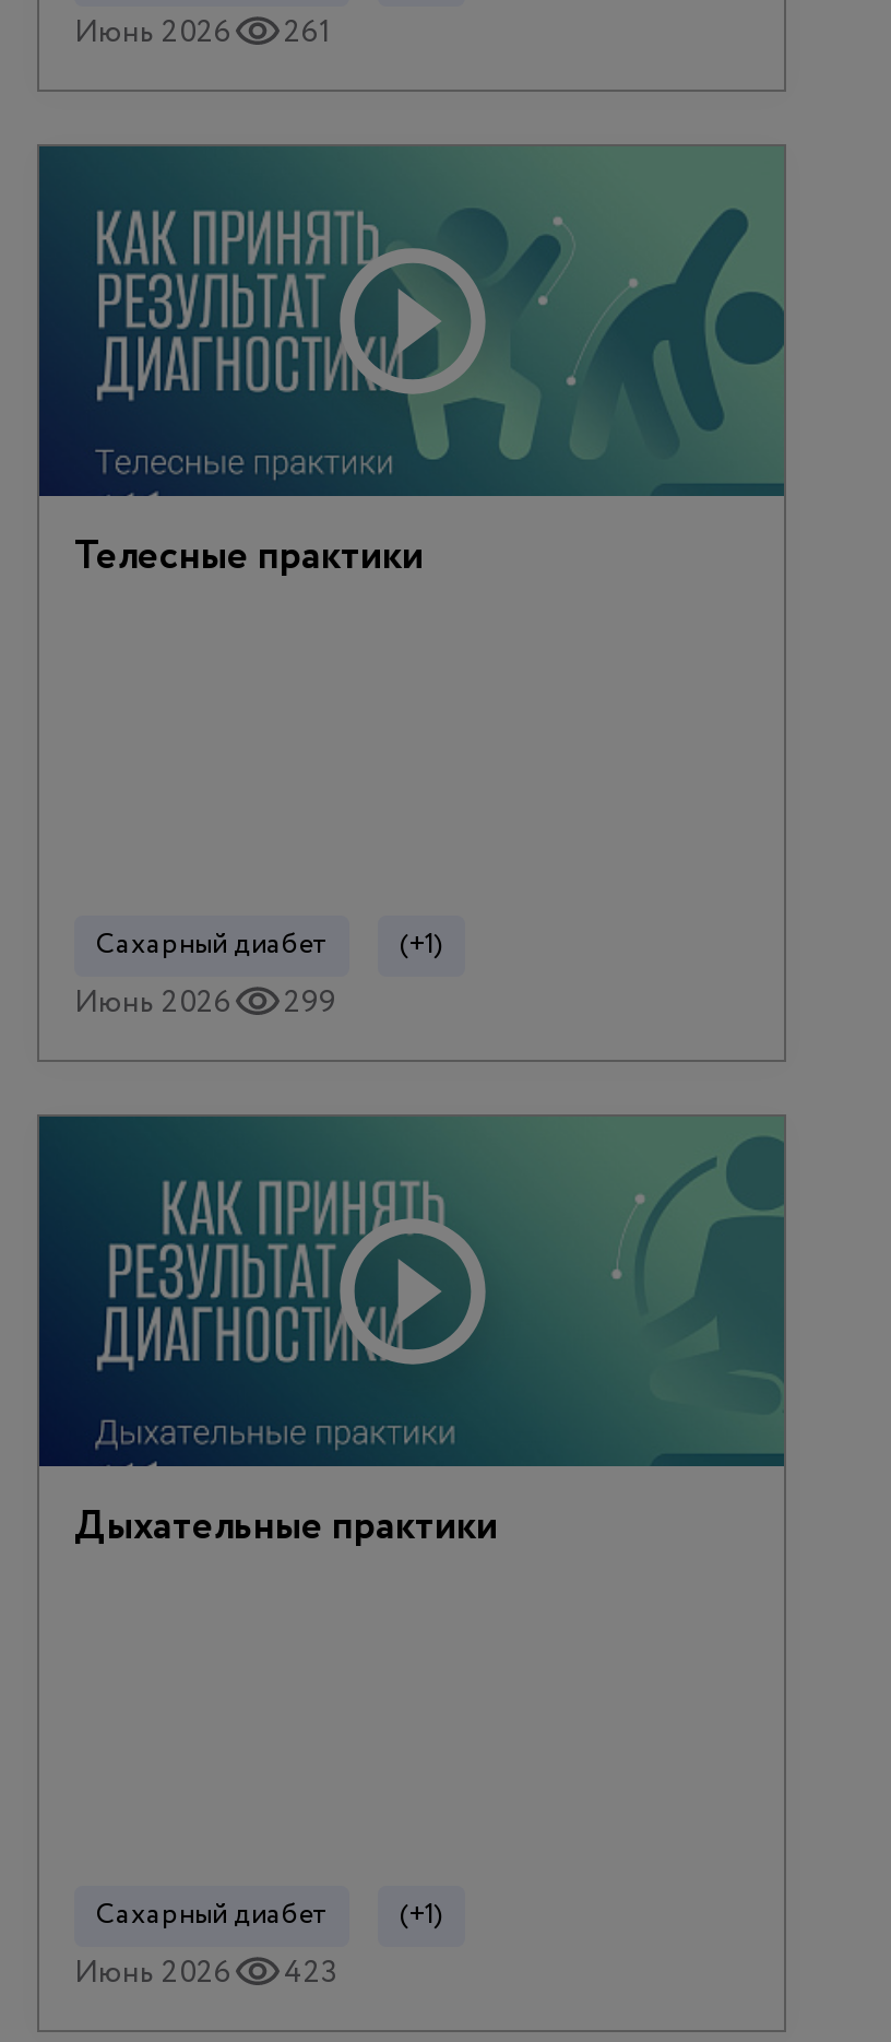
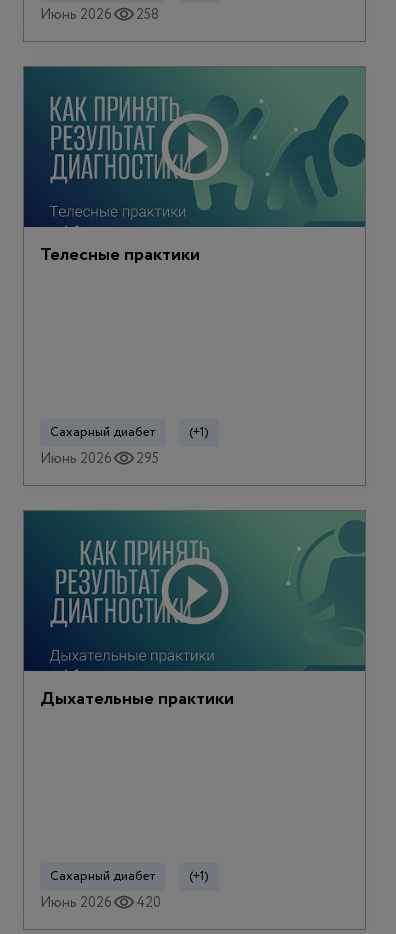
[74,11,332,55] Июнь 2026 261 -> [40,5,159,25] Июнь 2026 258
[74,981,336,1025] Июнь 2026 299 -> [40,449,159,469] Июнь 2026 295
[74,1951,336,1995] Июнь 2026 423 -> [40,893,161,913] Июнь 2026 420

